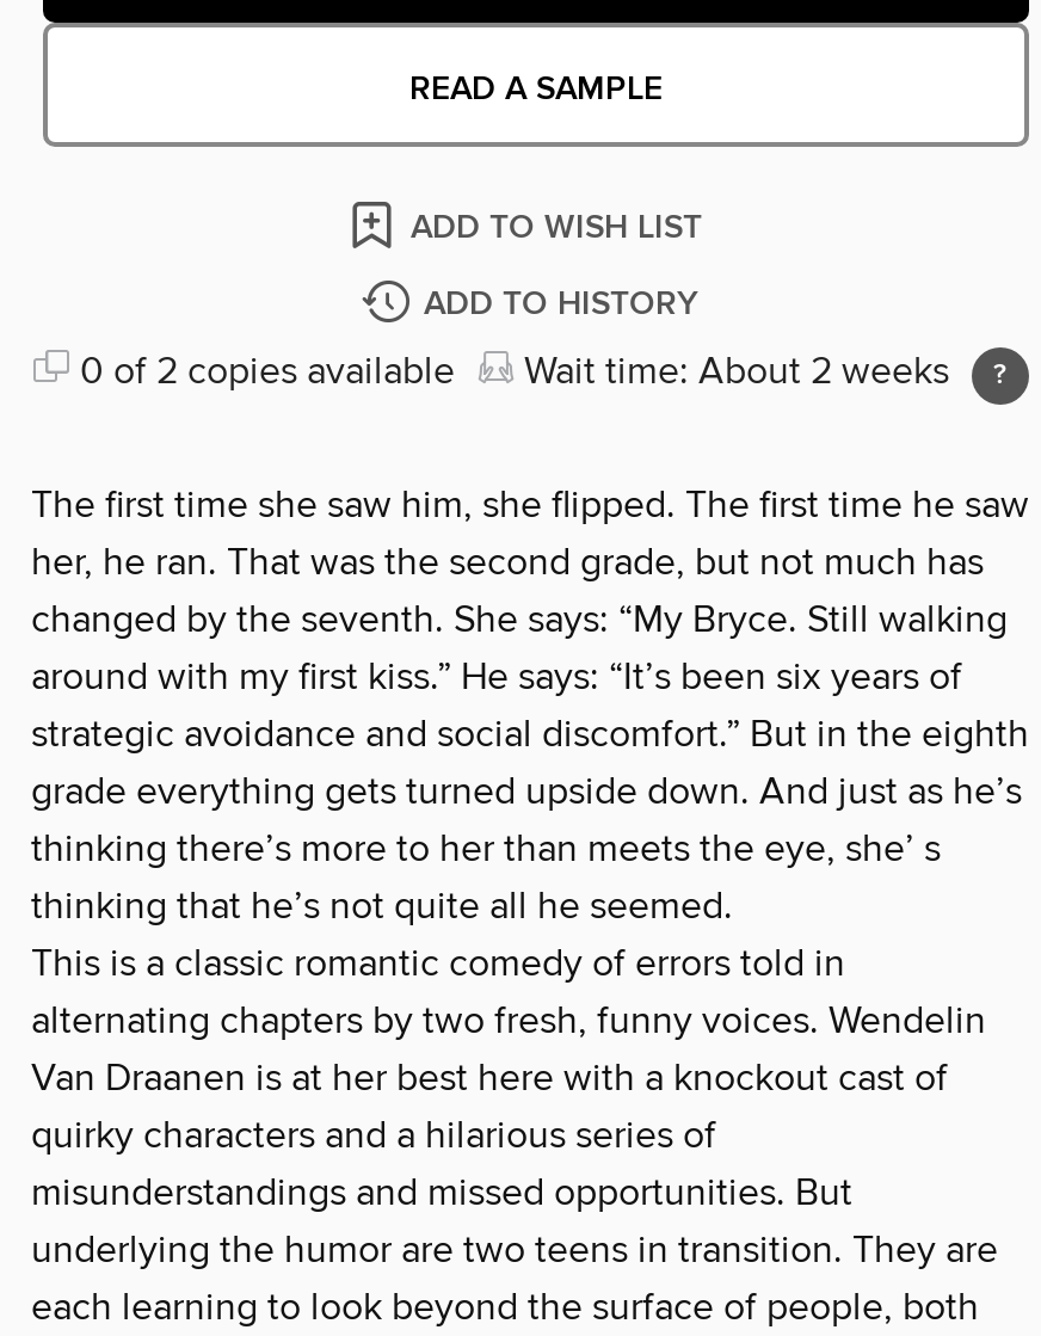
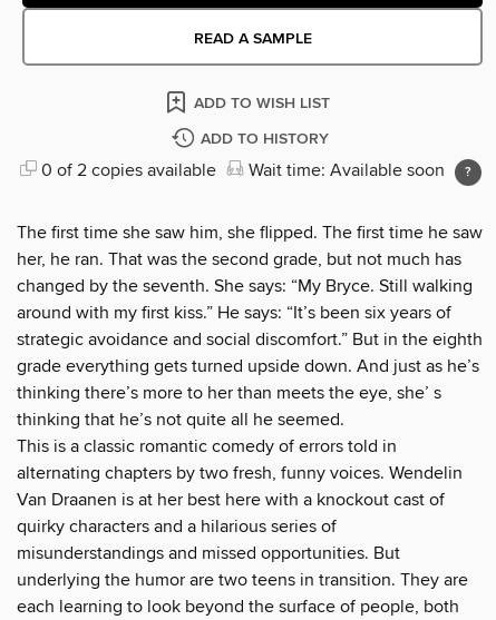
[524,346,949,394] Wait time: About 2 weeks -> [248,159,444,181] Wait time: Available soon

